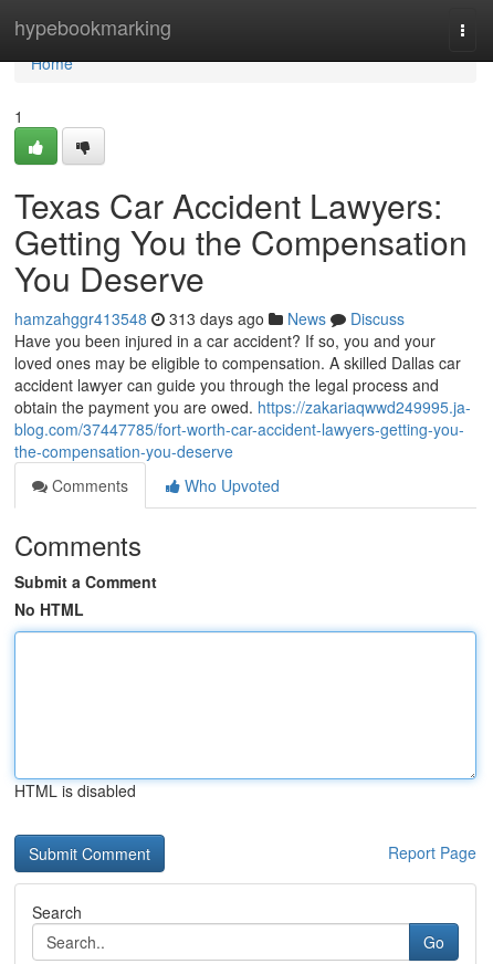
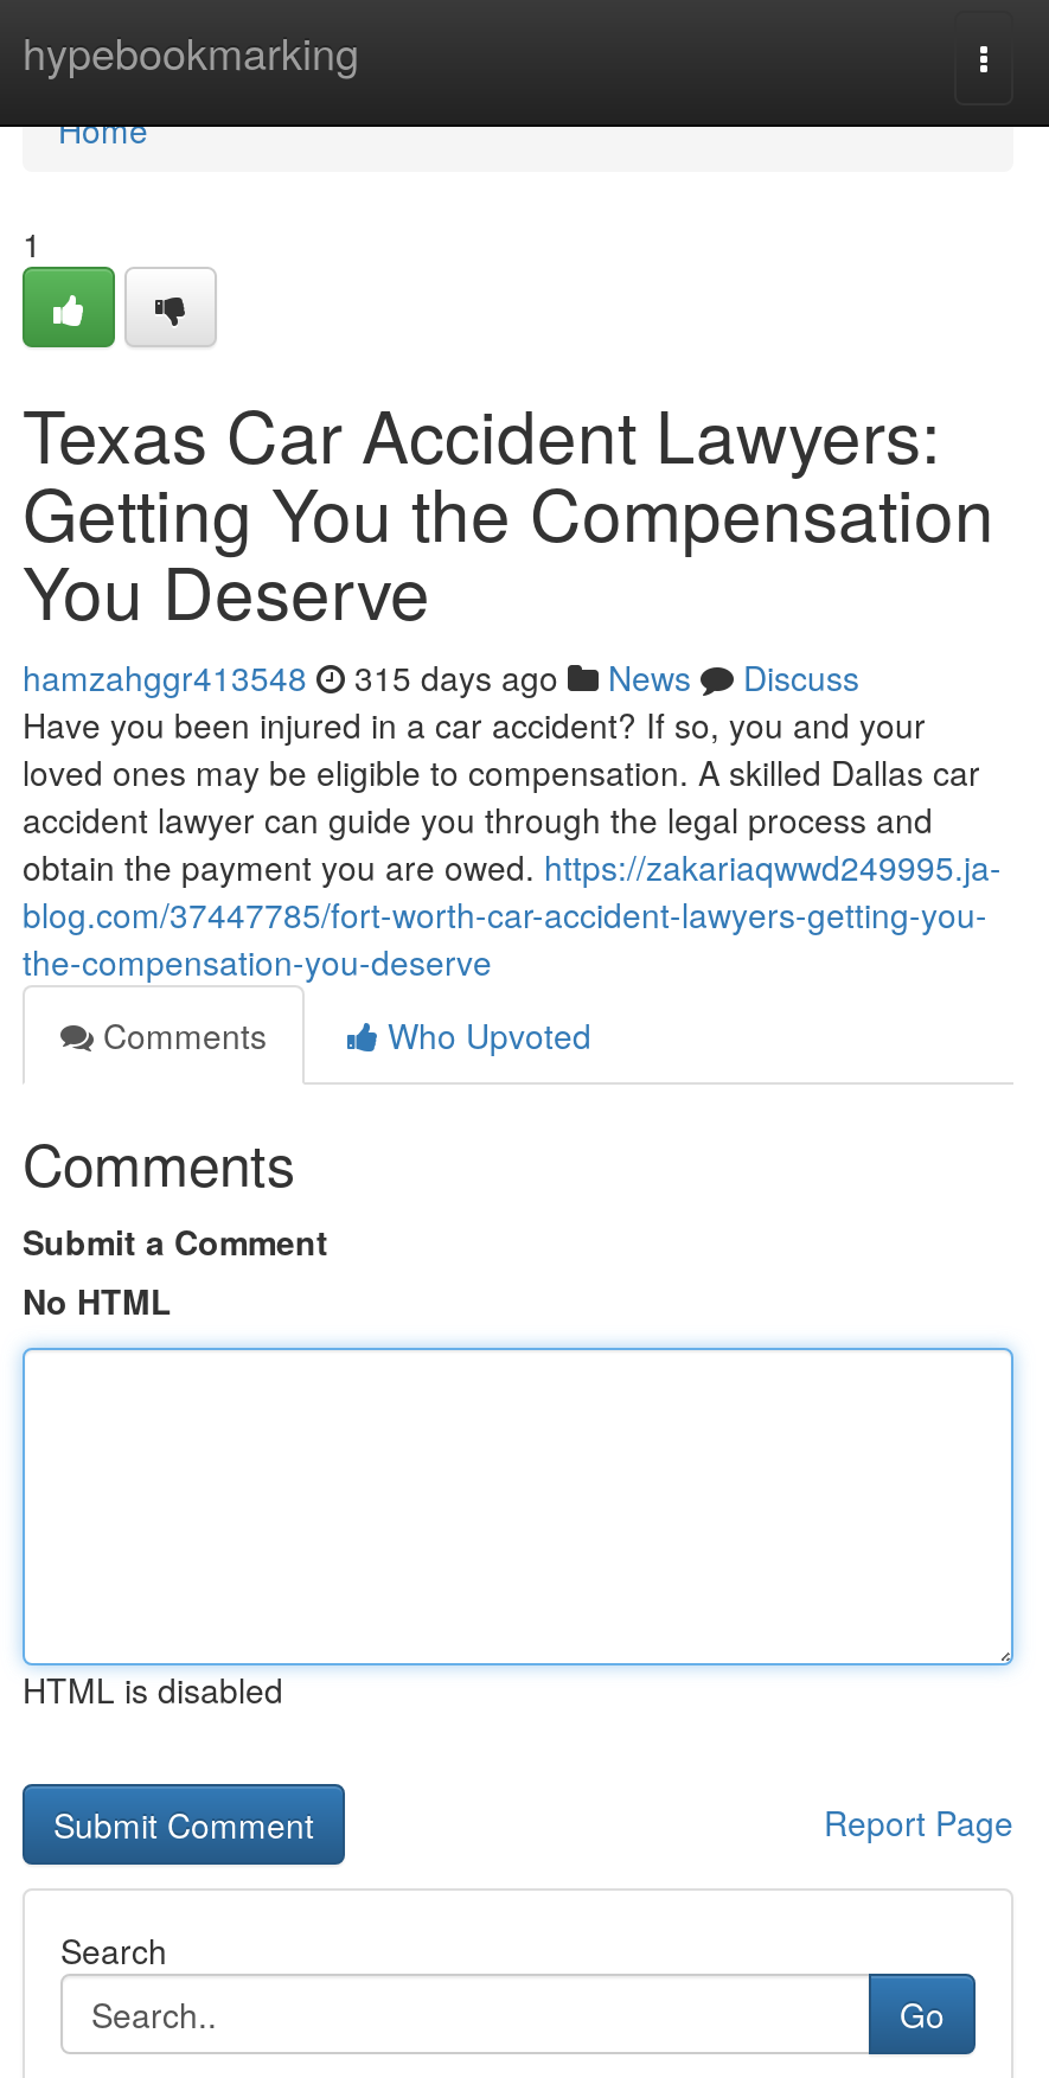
[14,307,405,329] hamzahggr413548 313 days ago News Discuss -> [23,653,859,701] hamzahggr413548 315 days ago News Discuss

